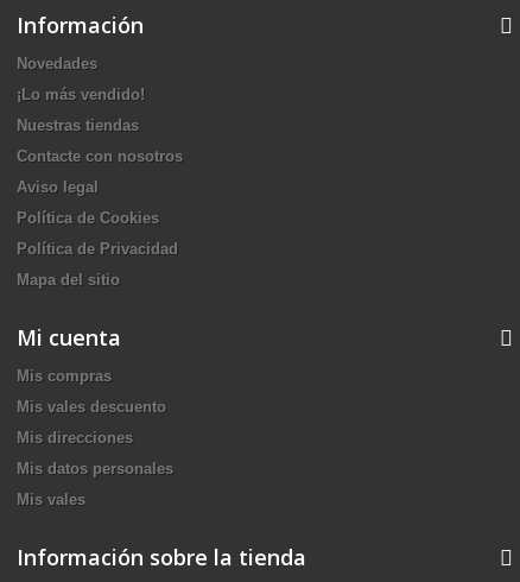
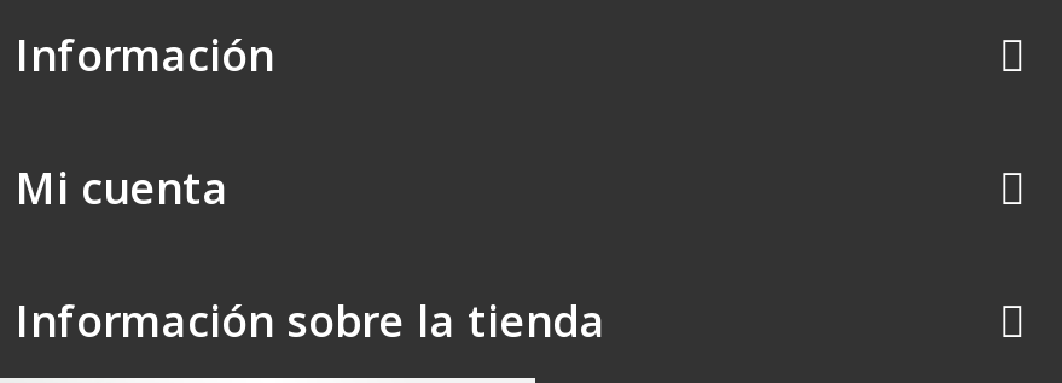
[17,55,183,289] Novedades | ¡Lo más vendido! | Nuestras tiendas | Contacte con nosotros | Aviso legal | Política de Cookies | Política de Privacidad | Mapa del sitio -> none
[17,367,173,508] Mis compras | Mis vales descuento | Mis direcciones | Mis datos personales | Mis vales -> none

